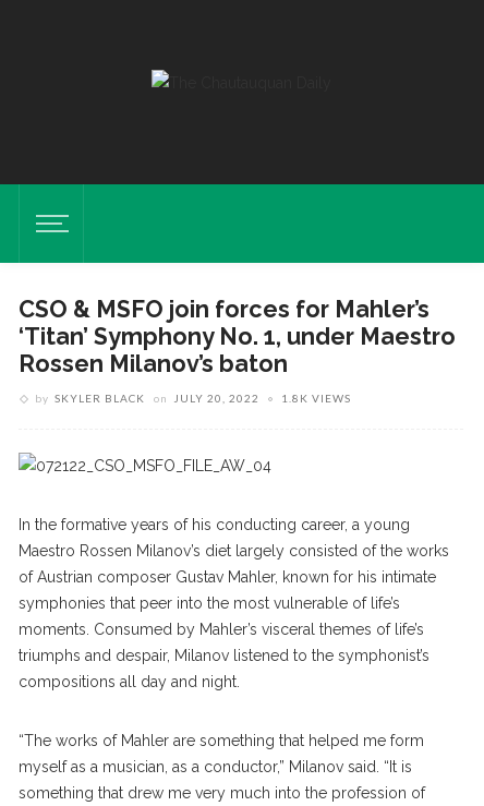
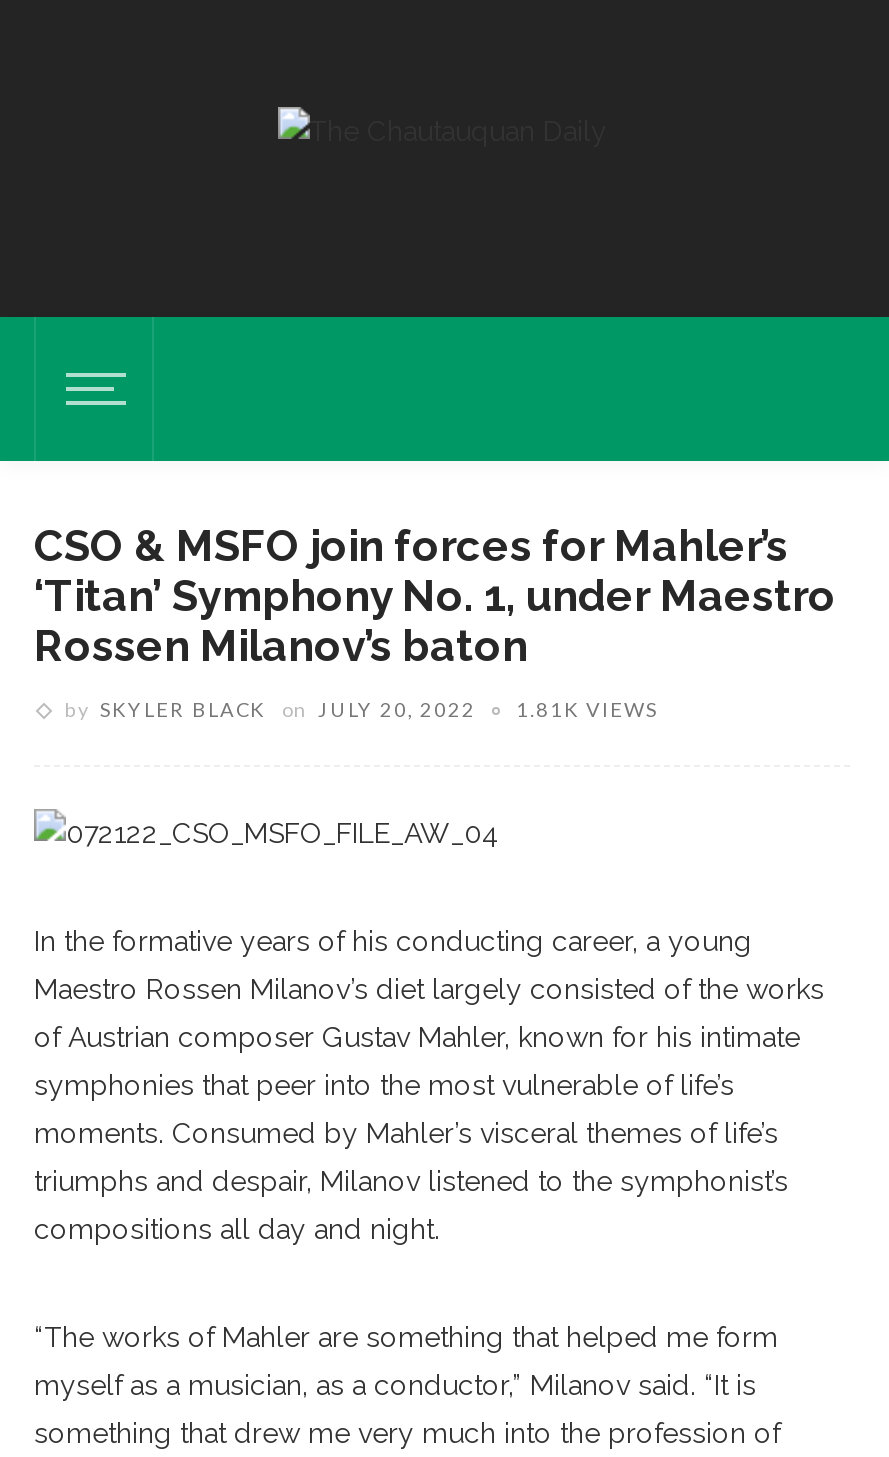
[35,392,351,405] by SKYLER BLACK on JULY 20, 2022 1.8K VIEWS -> [64,697,658,721] by SKYLER BLACK on JULY 20, 2022 1.81K VIEWS

